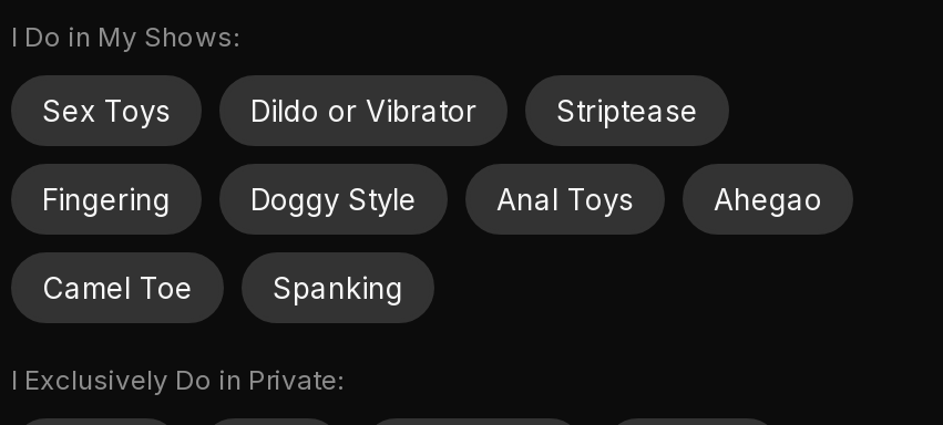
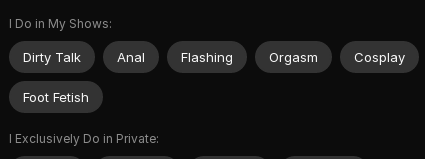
[42,93,822,305] Sex Toys | Dildo or Vibrator | Striptease | Fingering | Doggy Style | Anal Toys | Ahegao | Camel Toe | Spanking -> [23,49,405,105] Dirty Talk | Anal | Flashing | Orgasm | Cosplay | Foot Fetish

